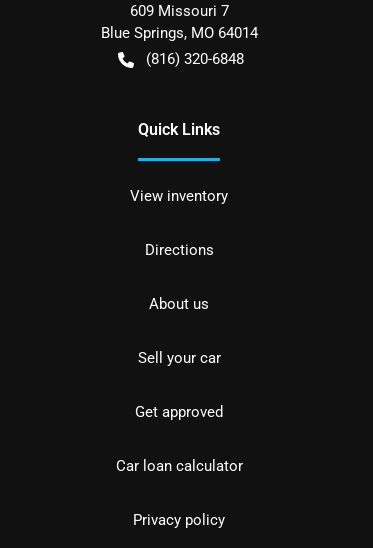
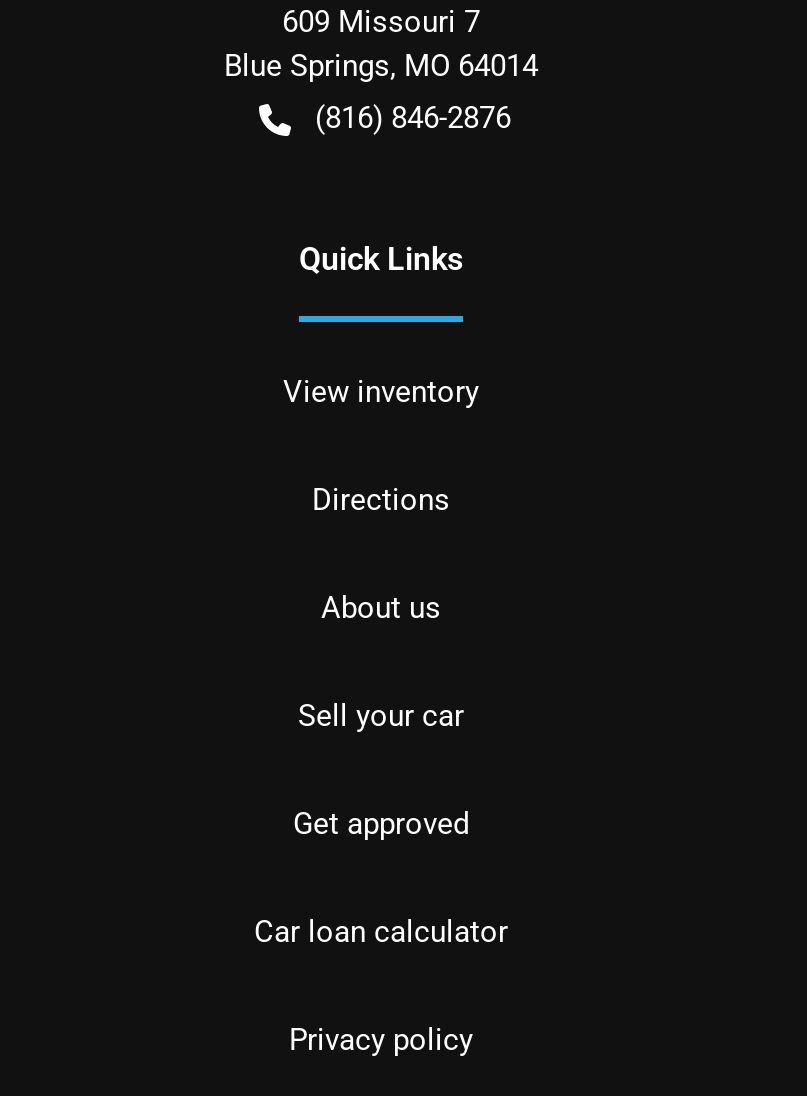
[146,50,244,68] (816) 320-6848 -> [315,100,511,136] (816) 846-2876

